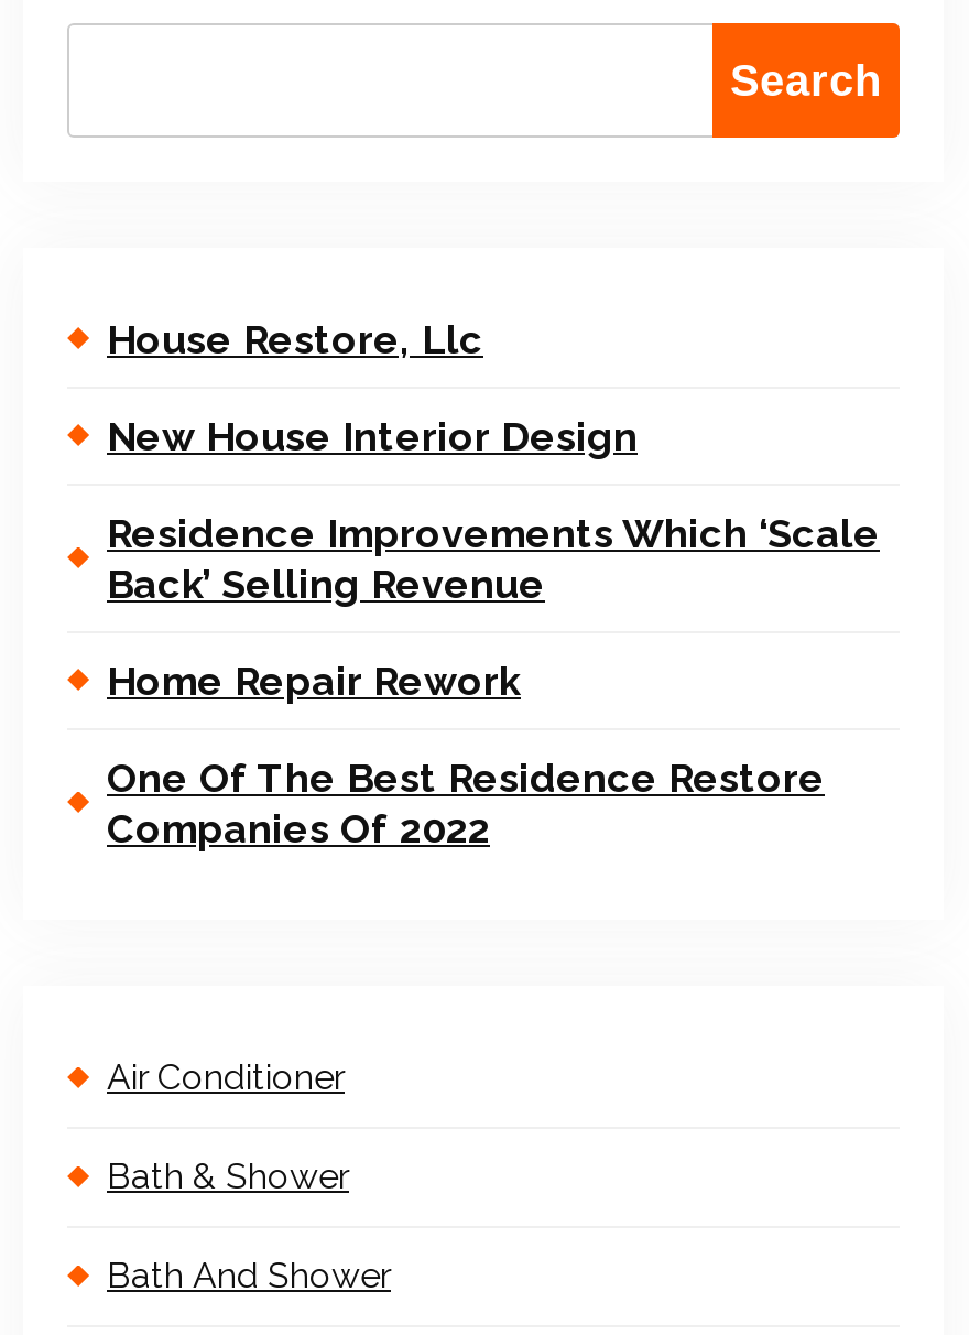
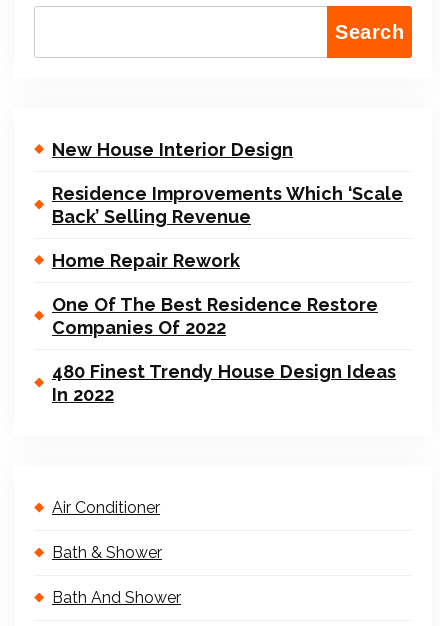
[107,315,483,361] House Restore, Llc -> none
moved [107,412,880,850] -> [52,138,403,337]: New House Interior Design | Residence Improvements Which ‘Scale | Back’ Selling Revenue | Home Repair Rework | One Of The Best Residence Restore | Companies Of 2022
none -> [52,360,396,404] 480 Finest Trendy House Design Ideas | In 2022

